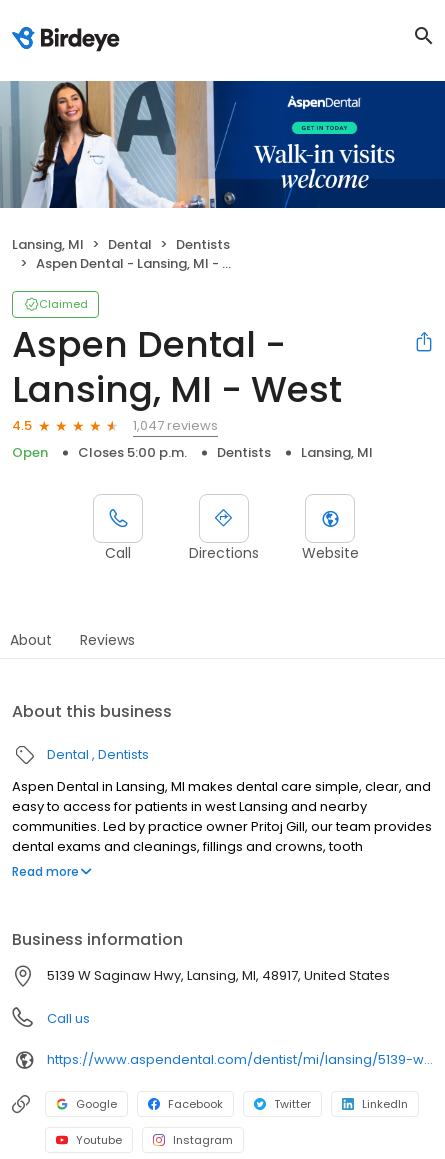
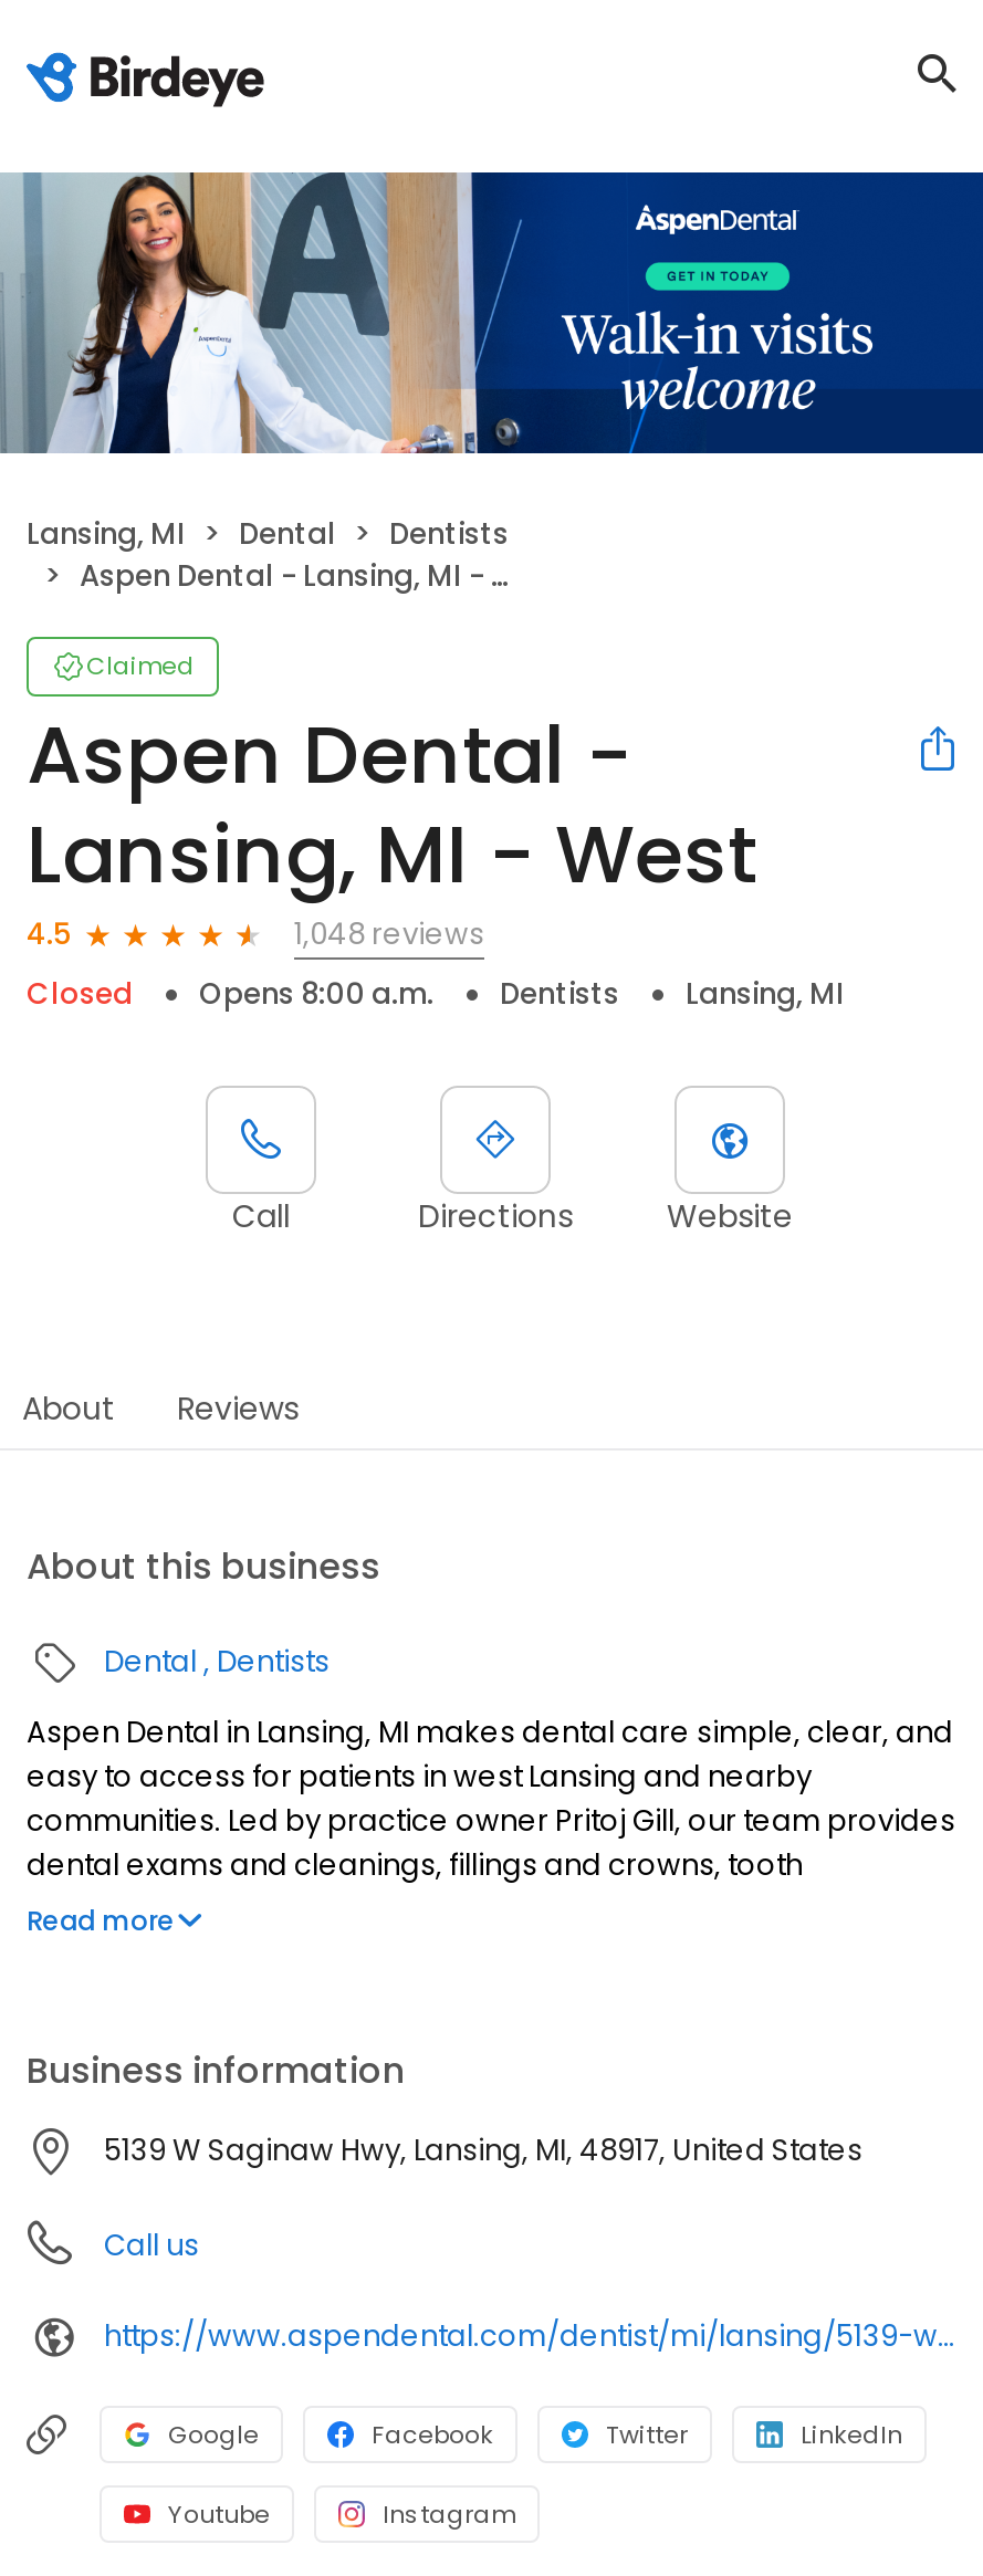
[12,416,218,462] 1,047 reviews | Open | Closes 5:00 p.m. -> [27,913,484,1015] 1,048 reviews | Closed | Opens 8:00 a.m.

